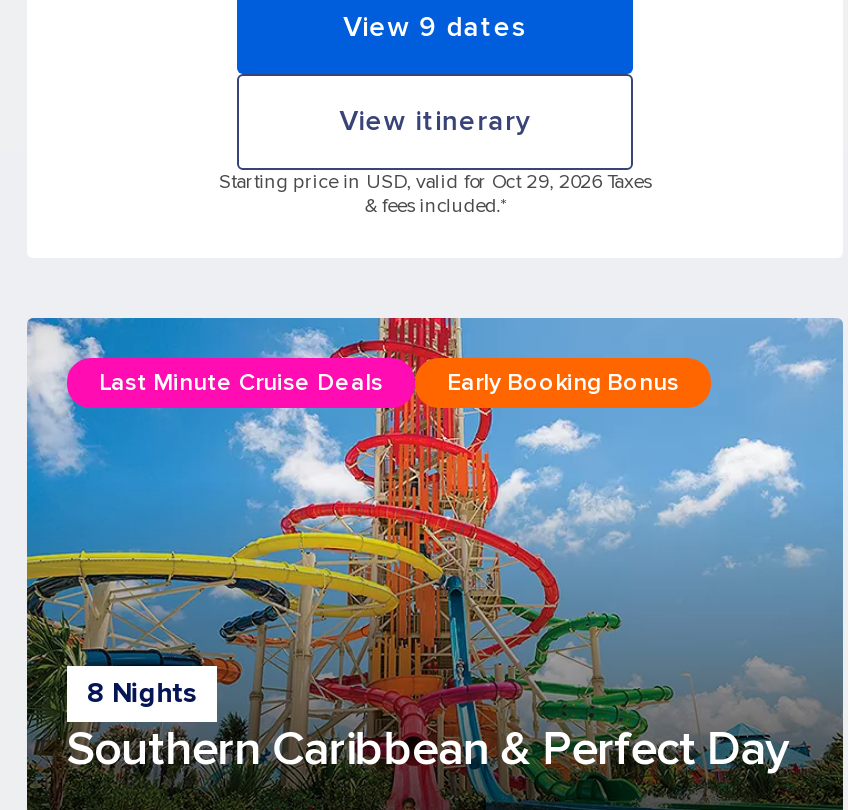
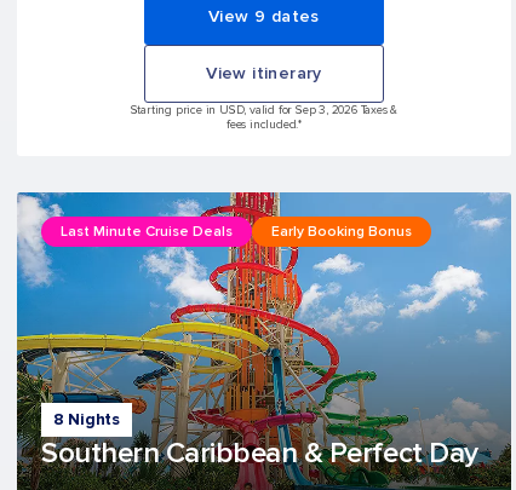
[219,169,651,217] Starting price in USD, valid for Oct 29, 2026 Taxes | & fees included.* -> [130,102,398,132] Starting price in USD, valid for Sep 3, 2026 Taxes & | fees included.*

